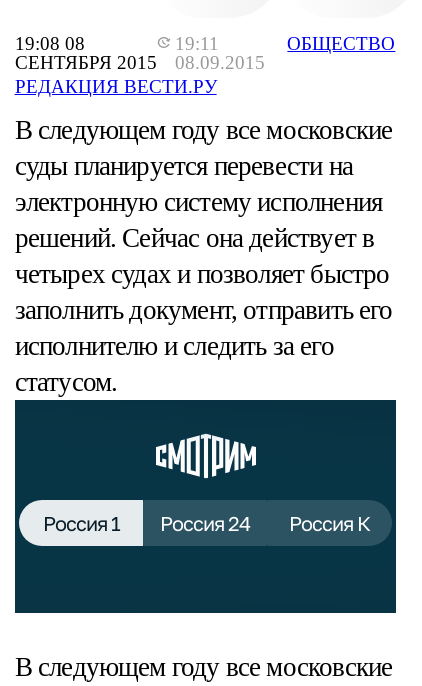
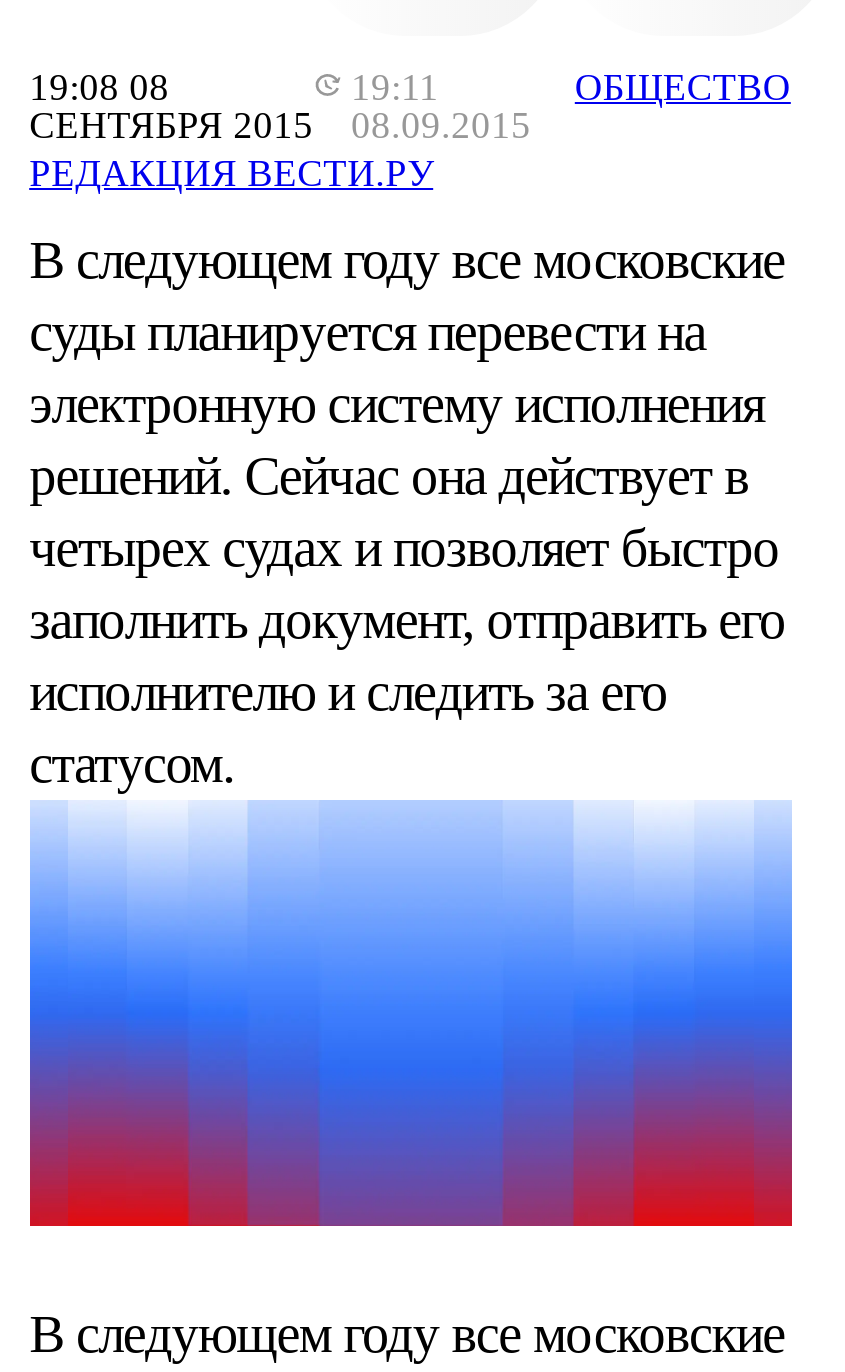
[14,399,397,614] [image] -> [28,800,794,1228] [image]

